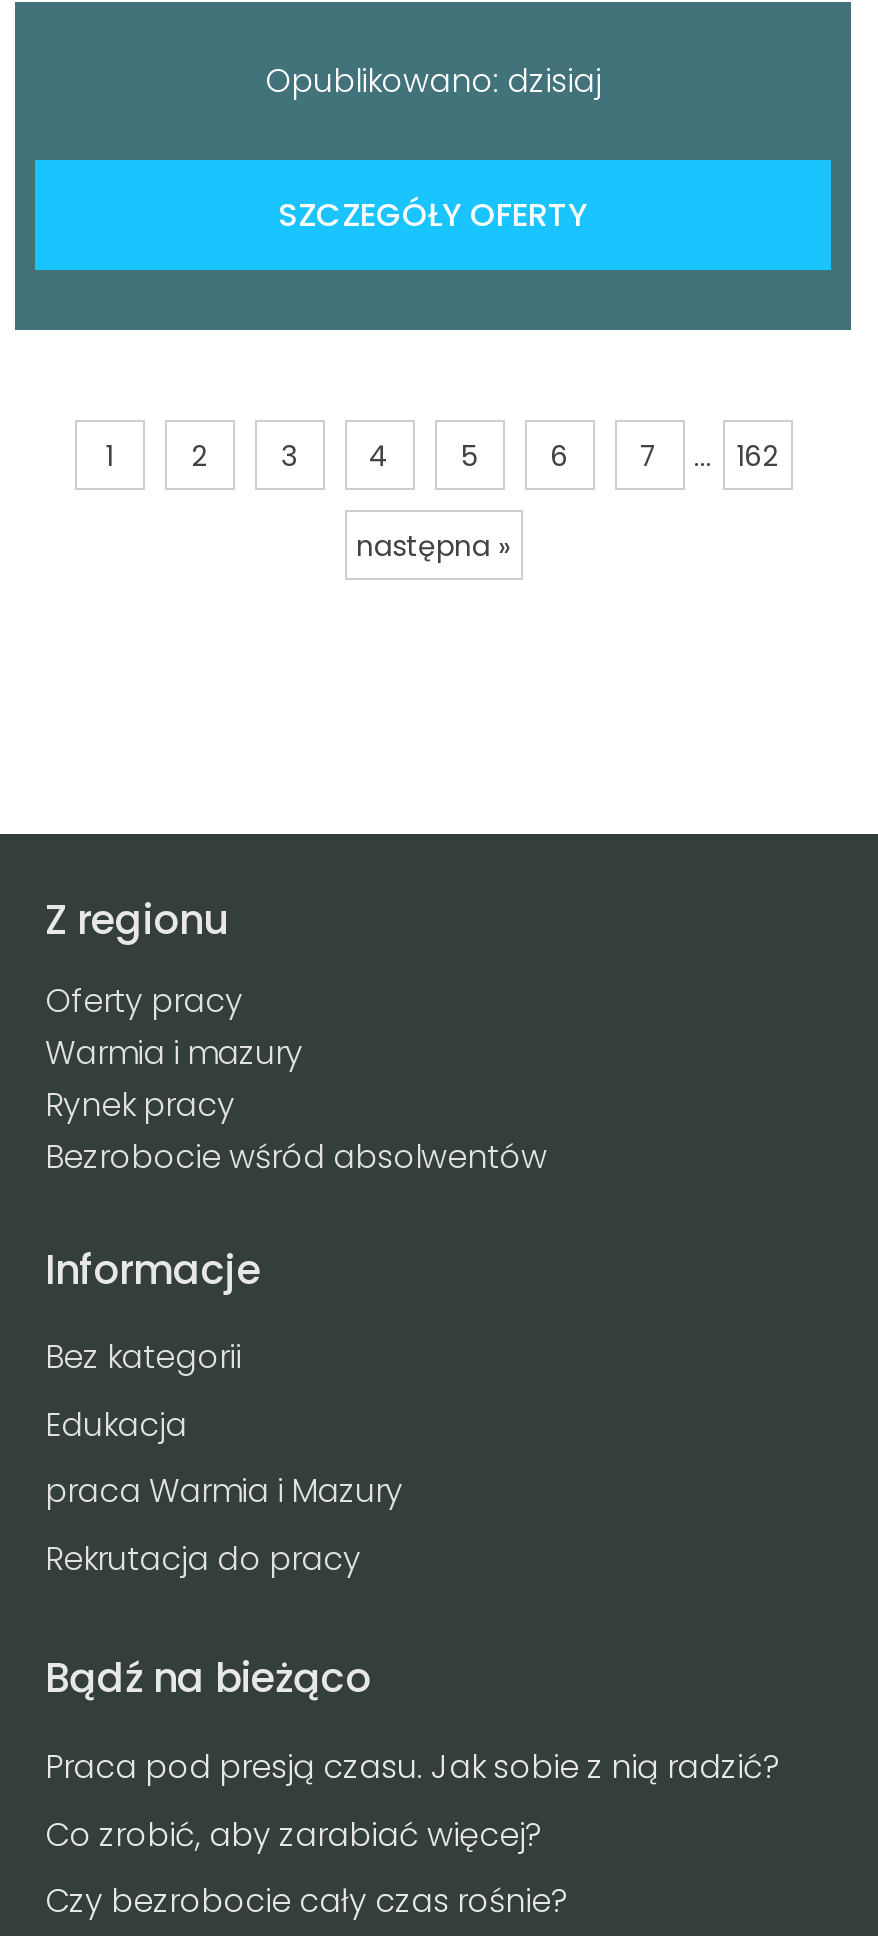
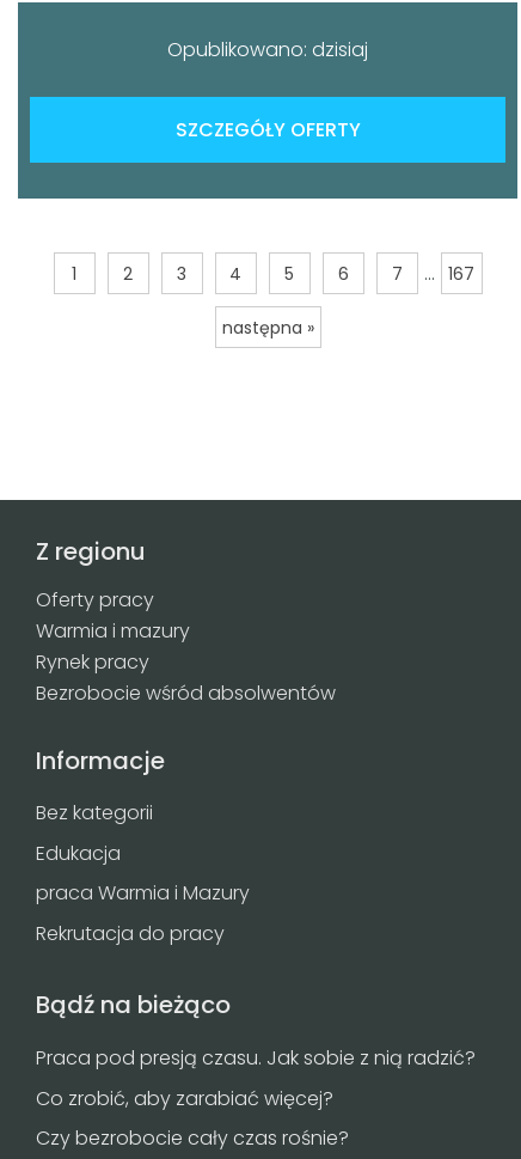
[105,431,778,477] 1 2 3 4 5 6 7 ... 162 -> [72,259,474,287] 1 2 3 4 5 6 7 ... 167

